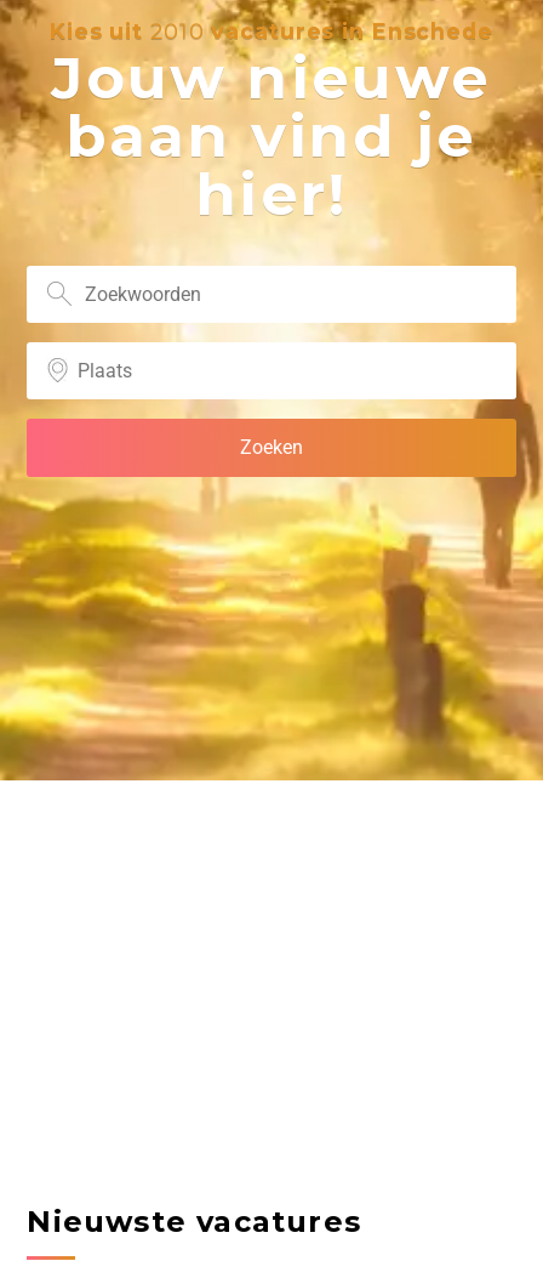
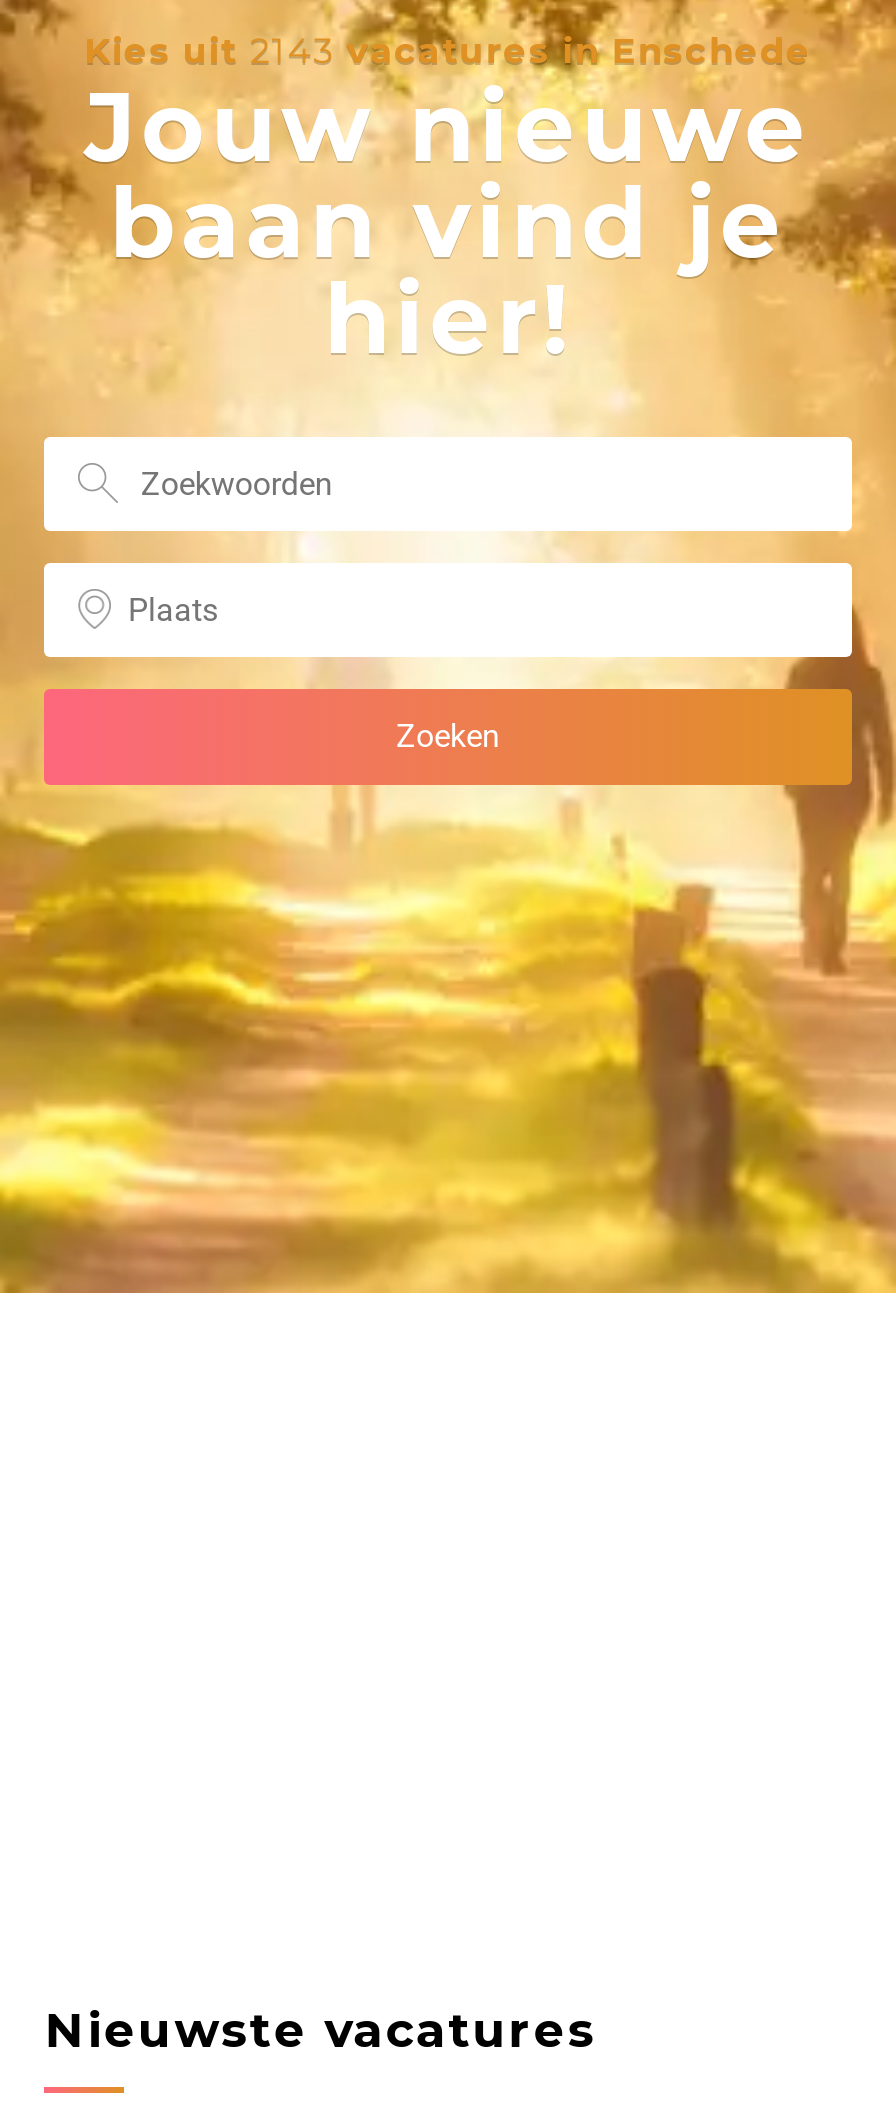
[50,18,493,43] Kies uit 2010 vacatures in Enschede -> [84,30,812,72] Kies uit 2143 vacatures in Enschede

